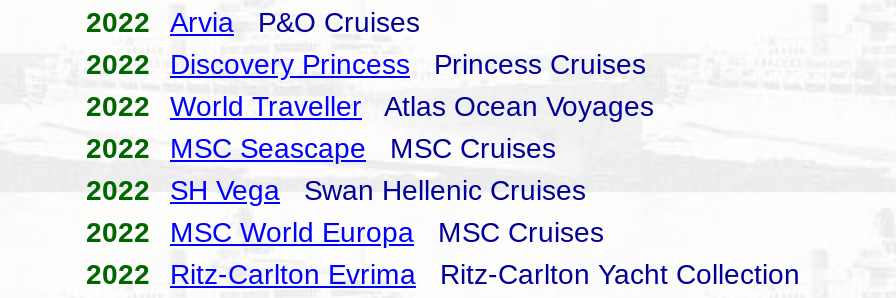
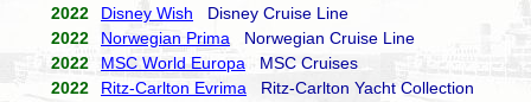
[170,6,420,38] Arvia P&O Cruises -> [101,4,348,23] Disney Wish Disney Cruise Line
[86,48,654,206] Discovery Princess Princess Cruises | 2022 | World Traveller Atlas Ocean Voyages | 2022 | MSC Seascape MSC Cruises | 2022 | SH Vega Swan Hellenic Cruises -> [101,28,415,47] Norwegian Prima Norwegian Cruise Line

